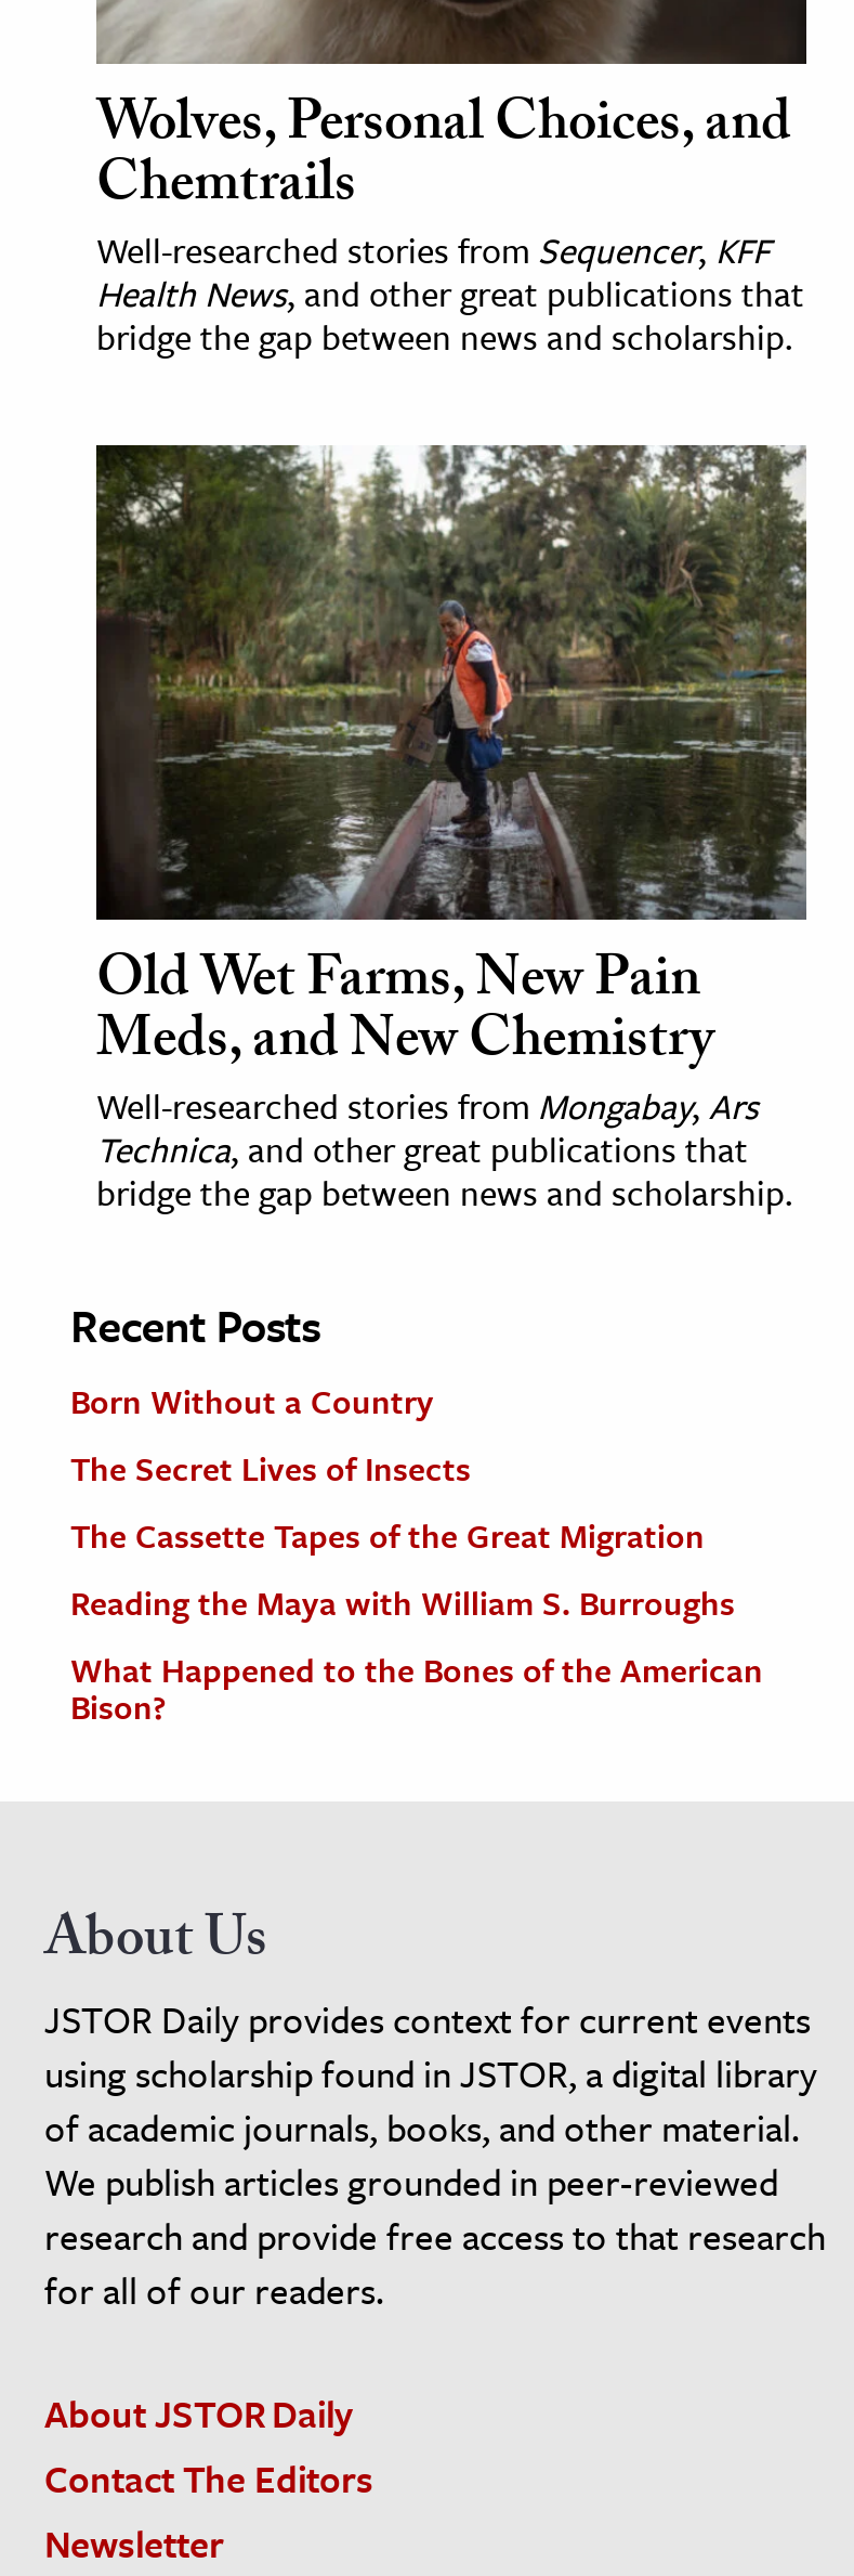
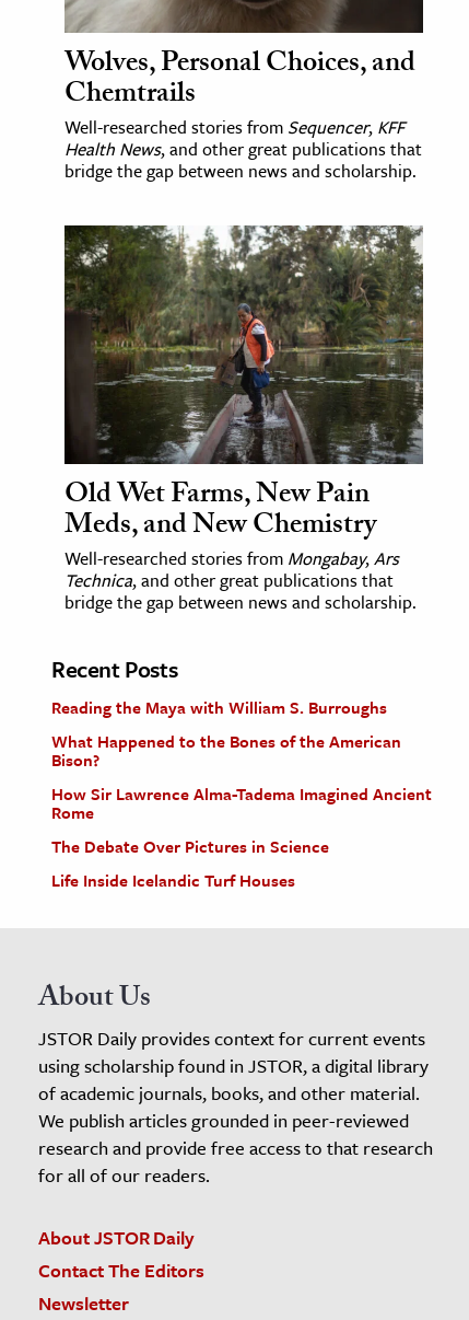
[70,1376,705,1558] Born Without a Country | The Secret Lives of Insects | The Cassette Tapes of the Great Migration -> none
moved [70,1578,763,1729] -> [51,695,401,772]: Reading the Maya with William S. Burroughs | What Happened to the Bones of the American | Bison?
none -> [51,782,432,892] How Sir Lawrence Alma-Tadema Imagined Ancient | Rome | The Debate Over Pictures in Science | Life Inside Icelandic Turf Houses

